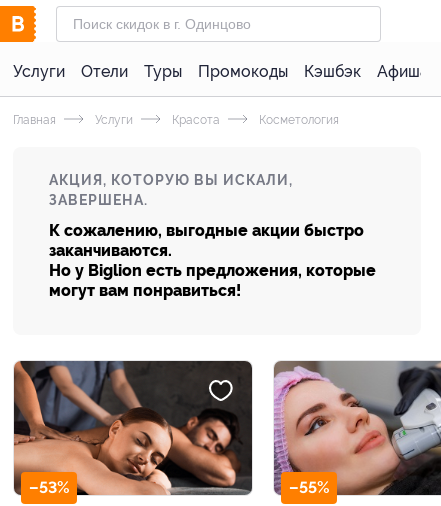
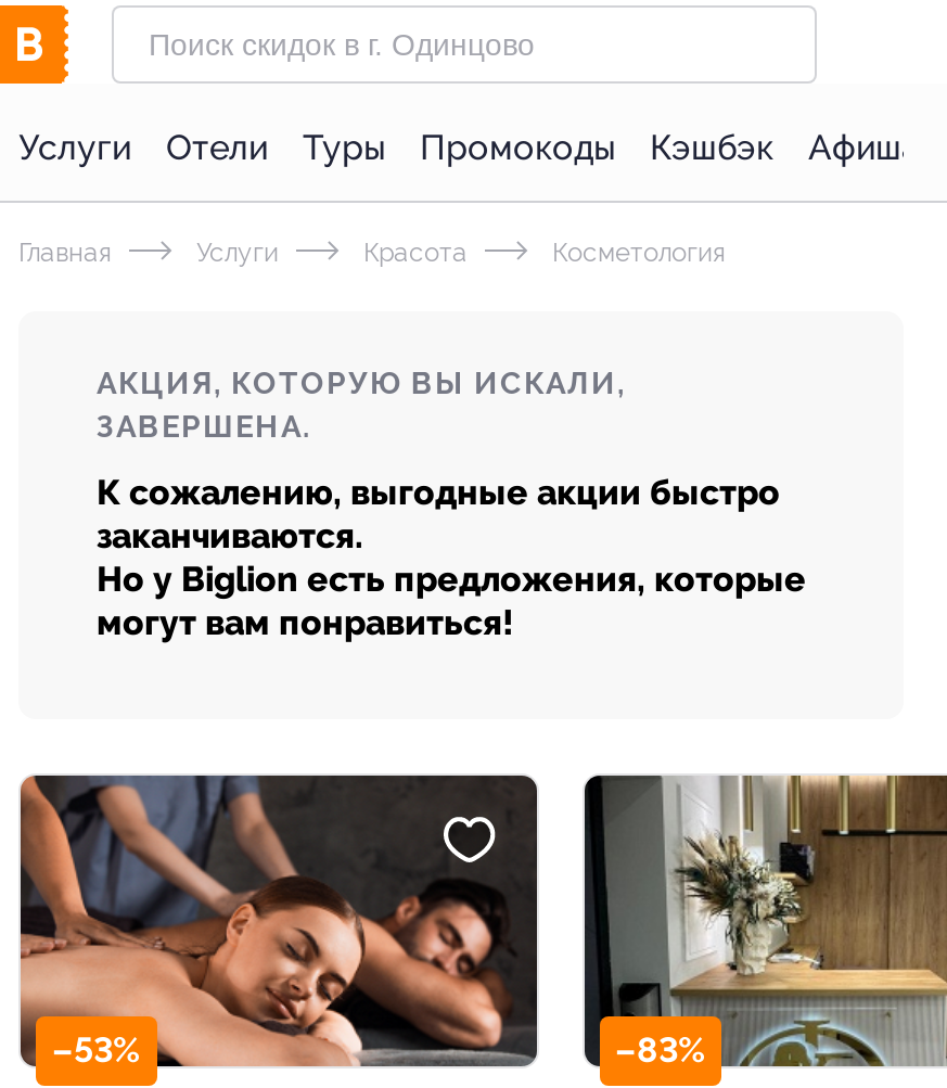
[273,360,438,497] [image] | –55% -> [583,776,940,1071] [image] | –83%

